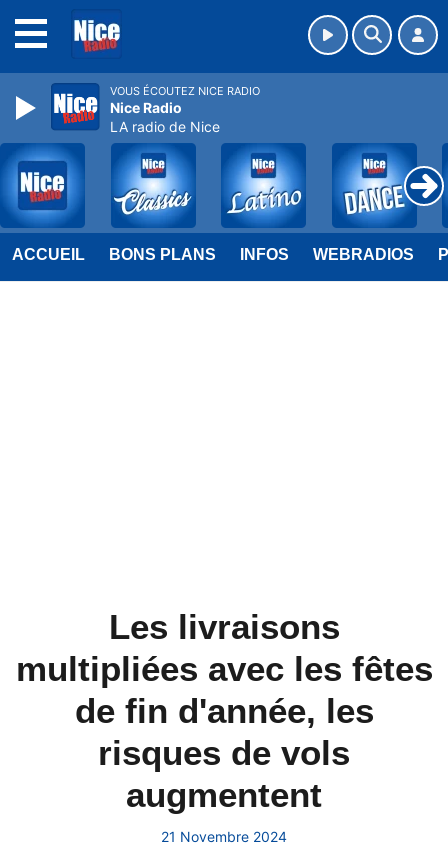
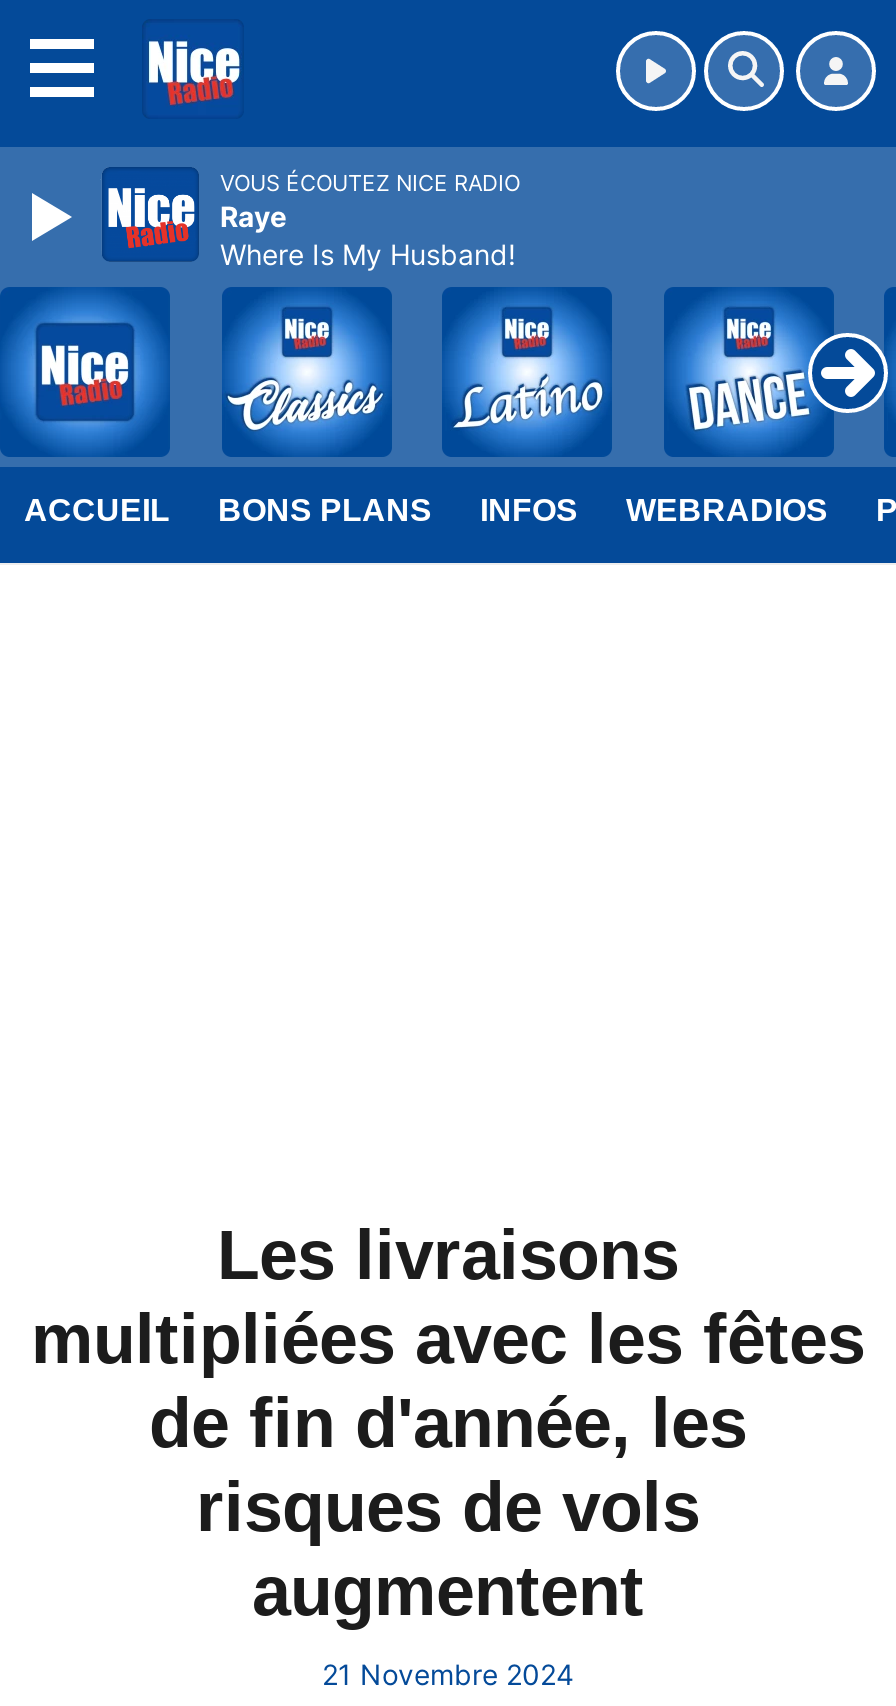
[110,99,220,135] Nice Radio | LA radio de Nice -> [220,199,516,271] Raye | Where Is My Husband!

